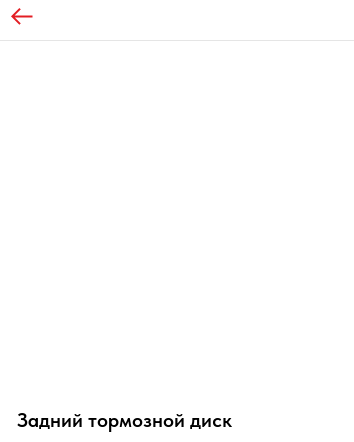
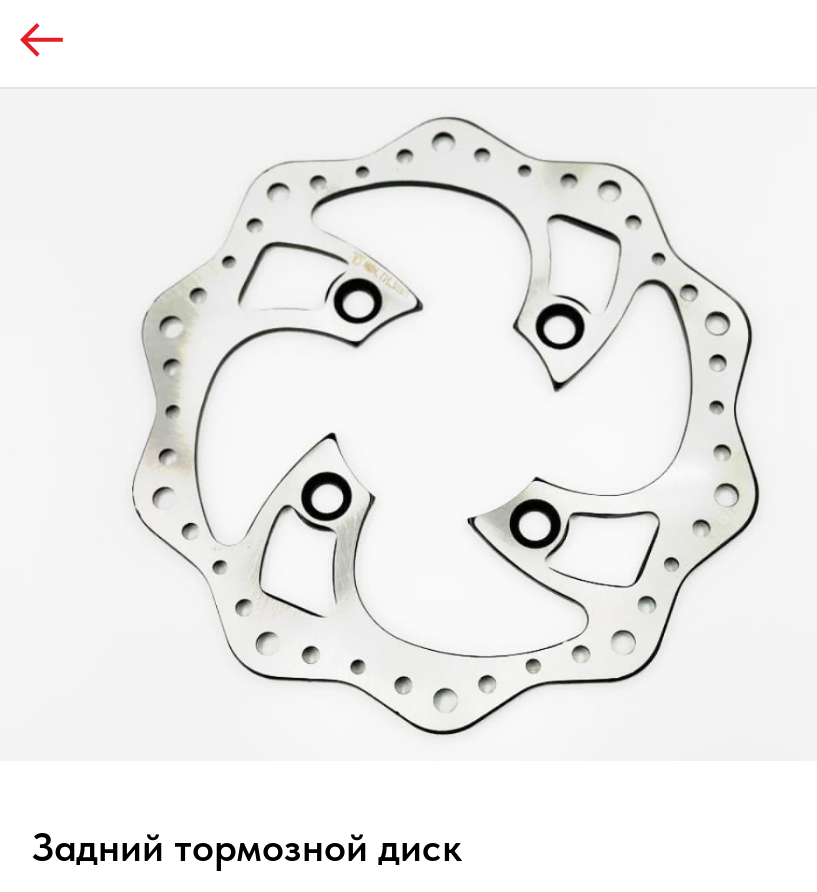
none -> [130,113,764,739] [image]

